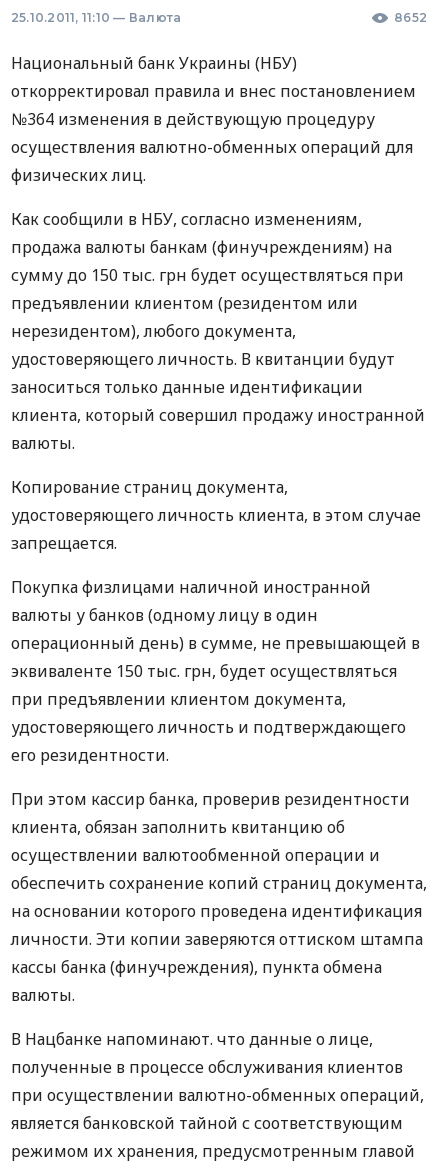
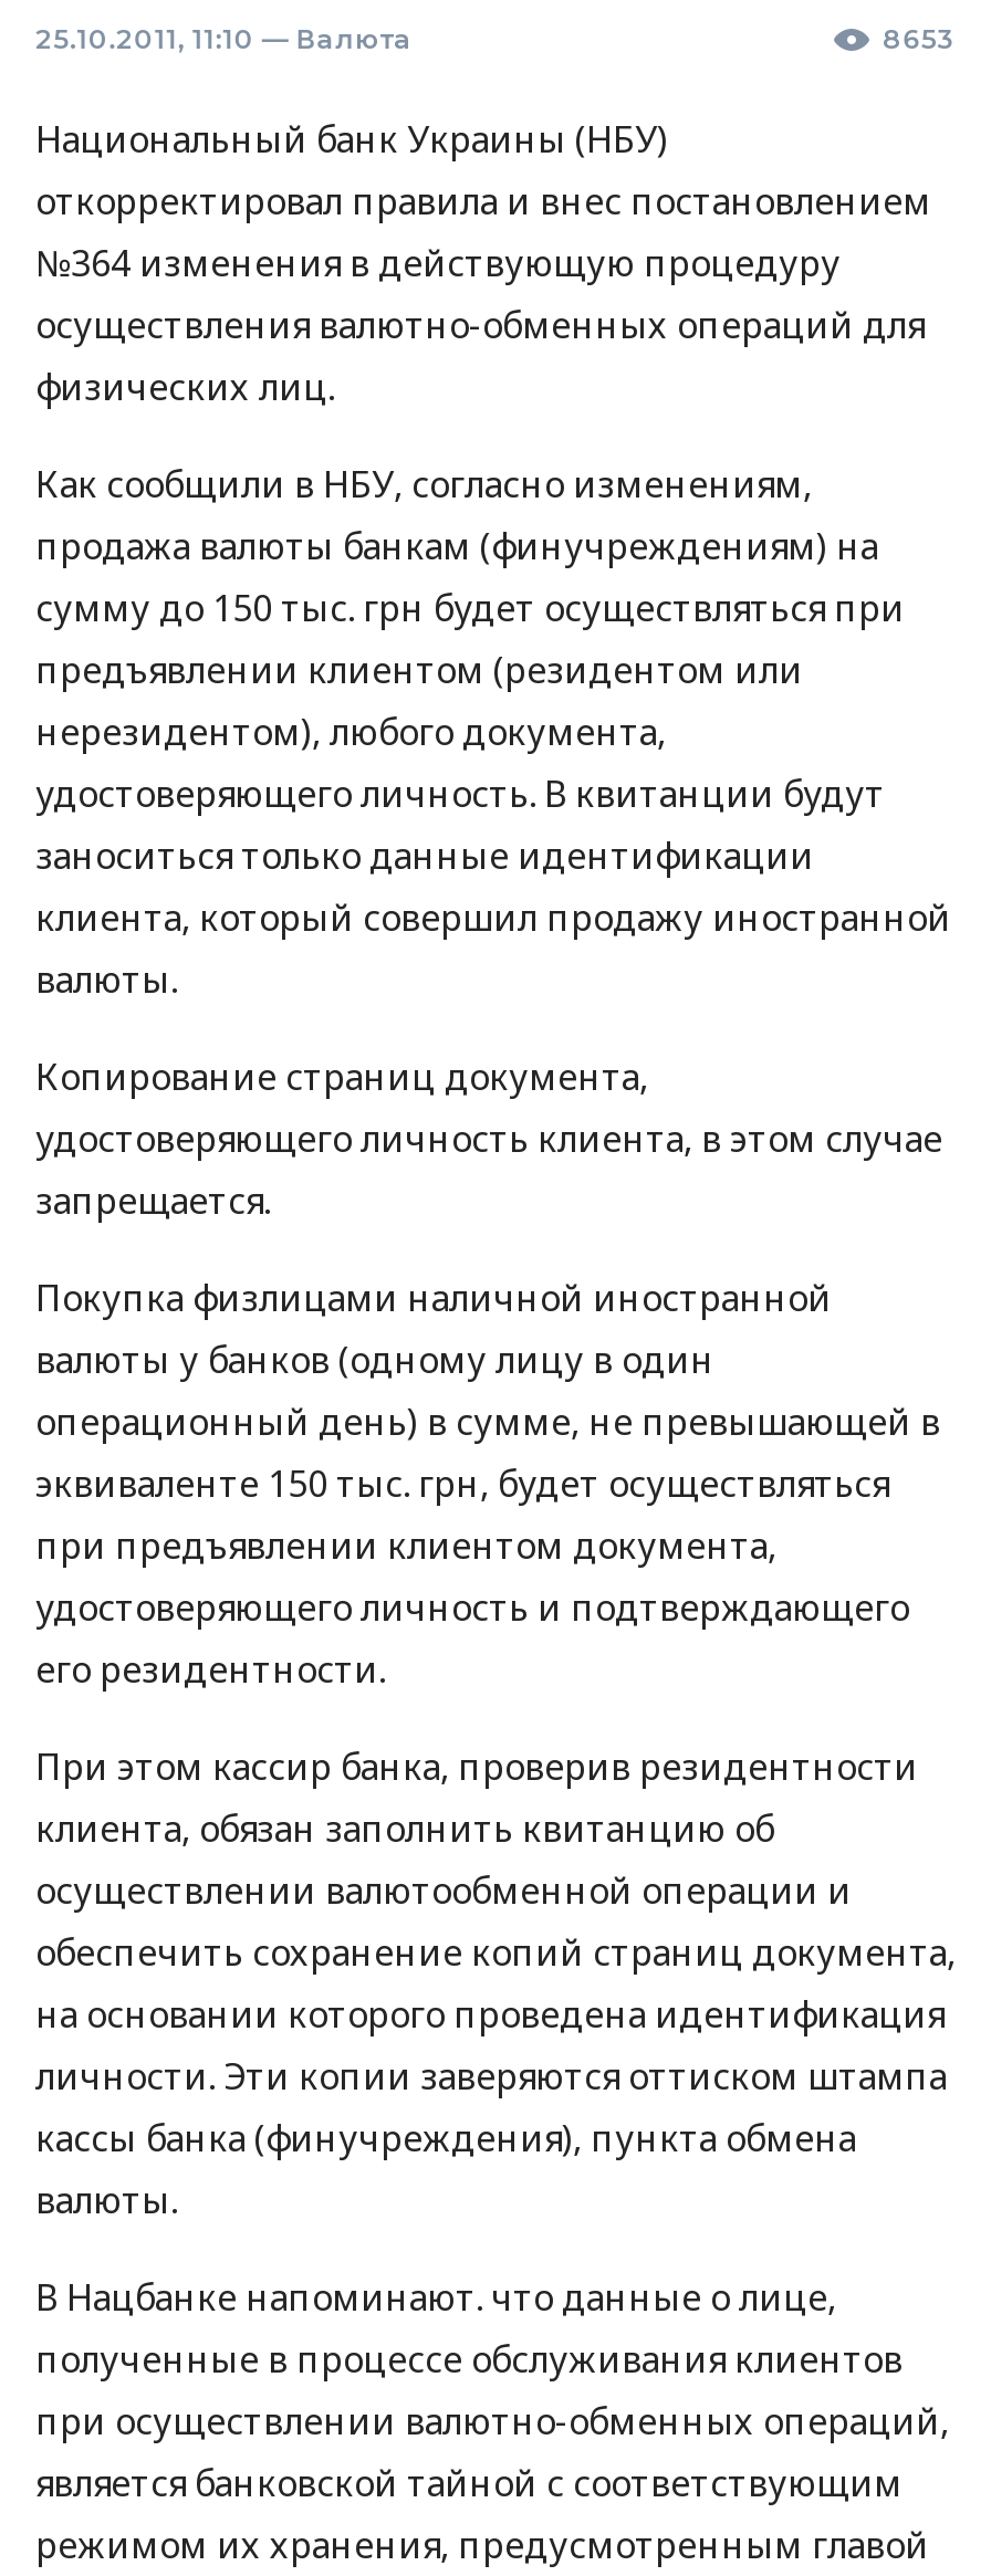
[394,10,427,25] 8652 -> [883,22,956,55] 8653

